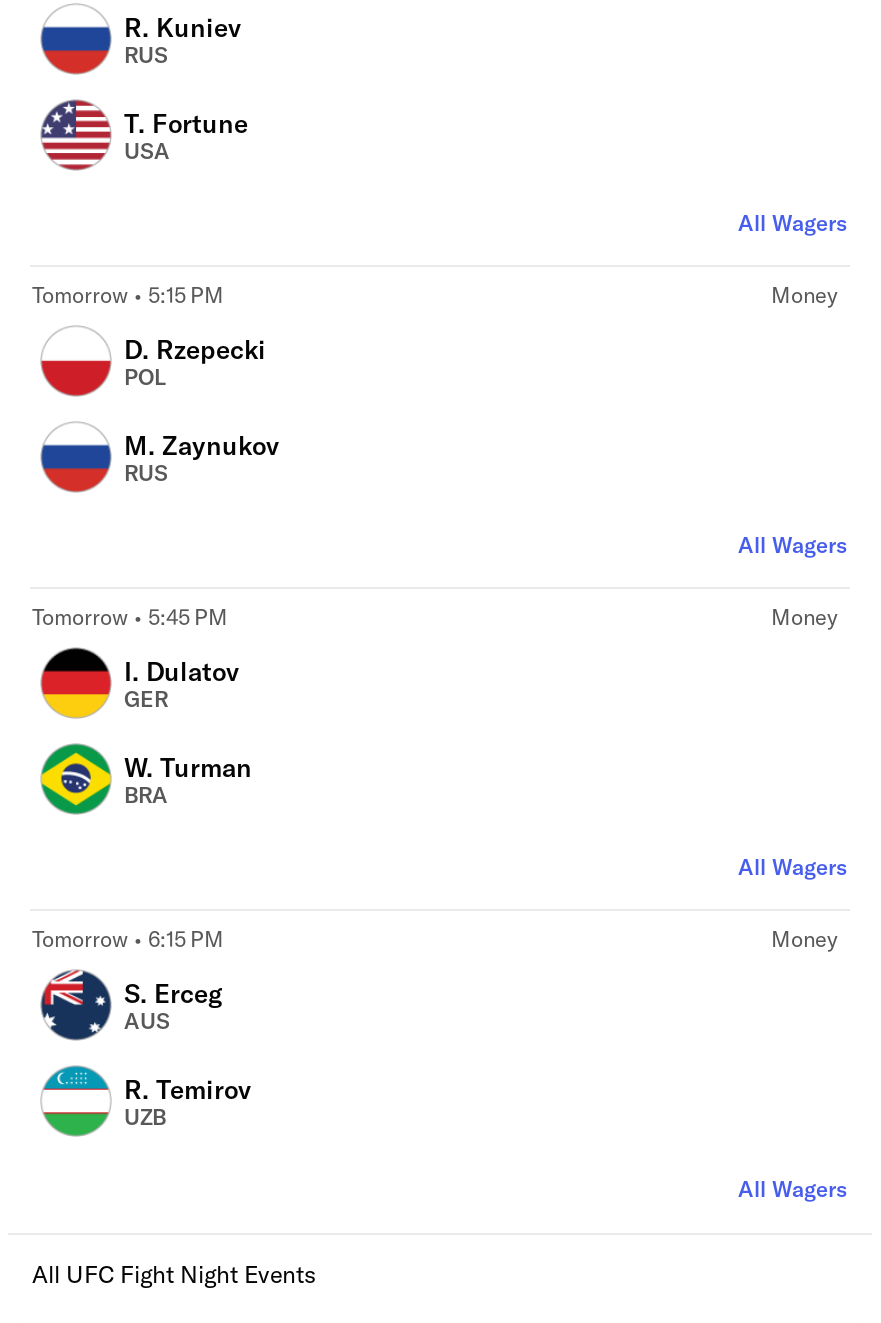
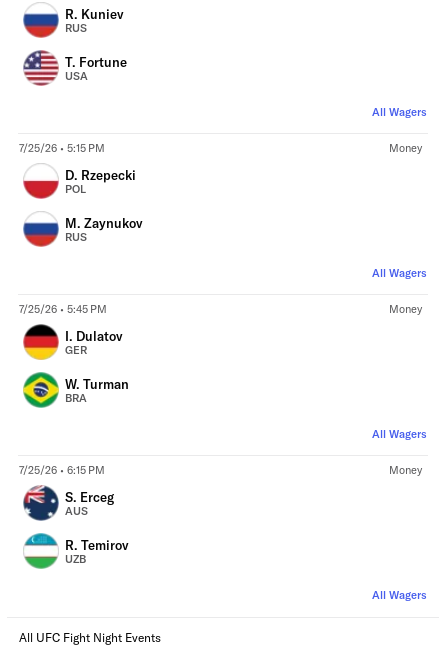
[32,281,224,309] Tomorrow • 5:15 PM -> [19,141,105,155] 7/25/26 • 5:15 PM
[32,603,228,631] Tomorrow • 5:45 PM -> [19,302,107,316] 7/25/26 • 5:45 PM
[32,925,224,953] Tomorrow • 6:15 PM -> [19,463,105,477] 7/25/26 • 6:15 PM

